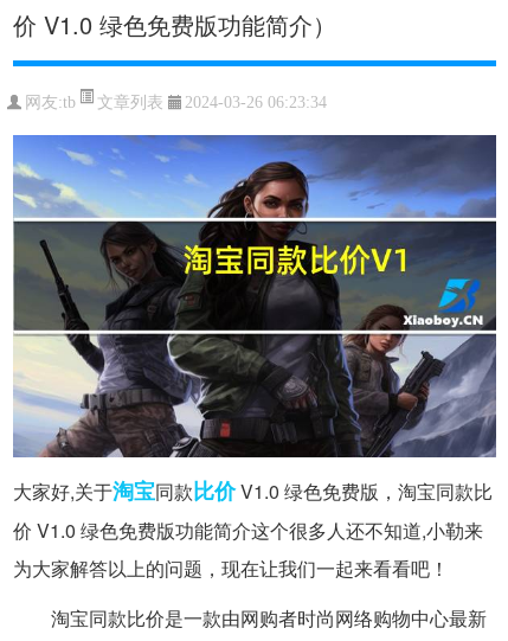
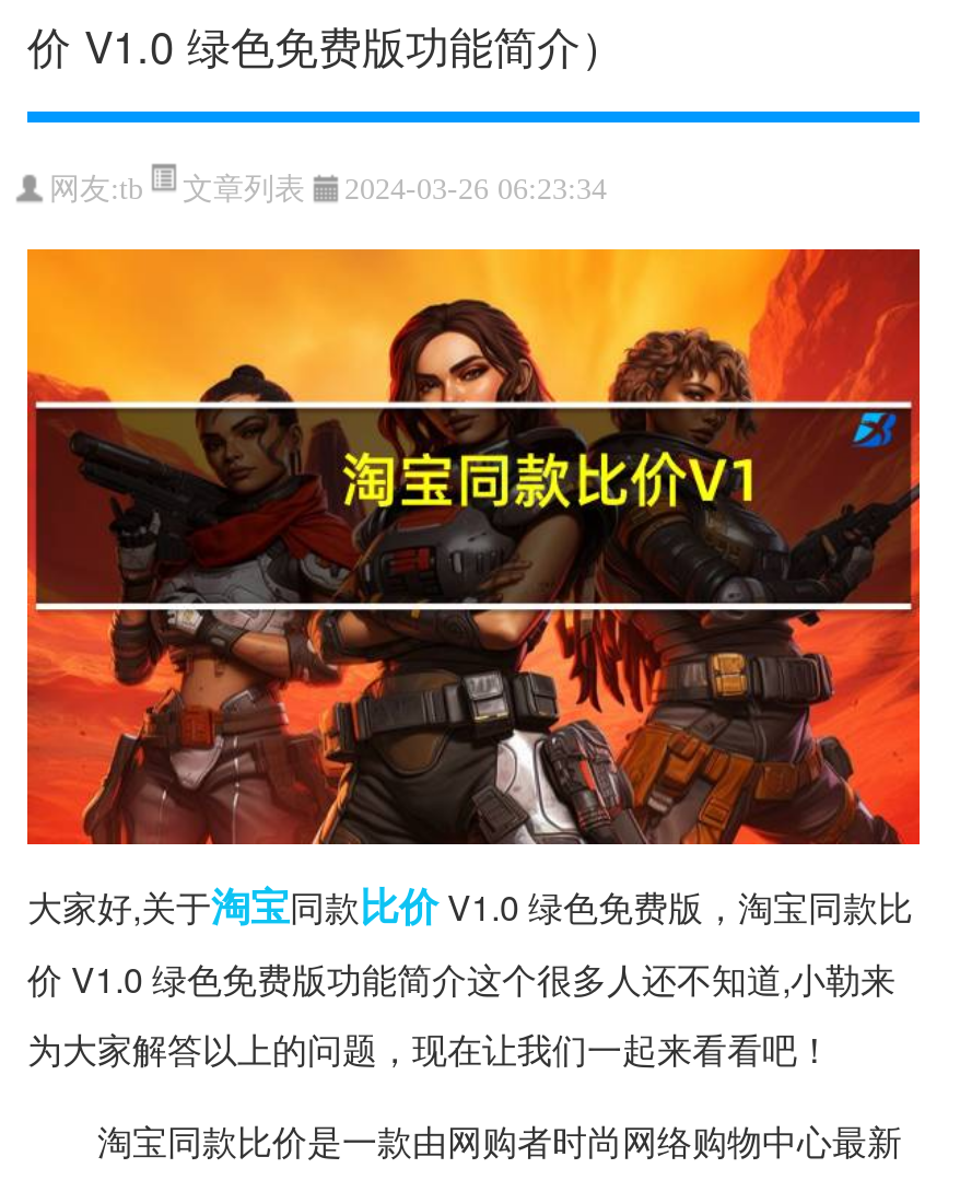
[12,134,497,459] [image] -> [25,247,922,846] [image]

